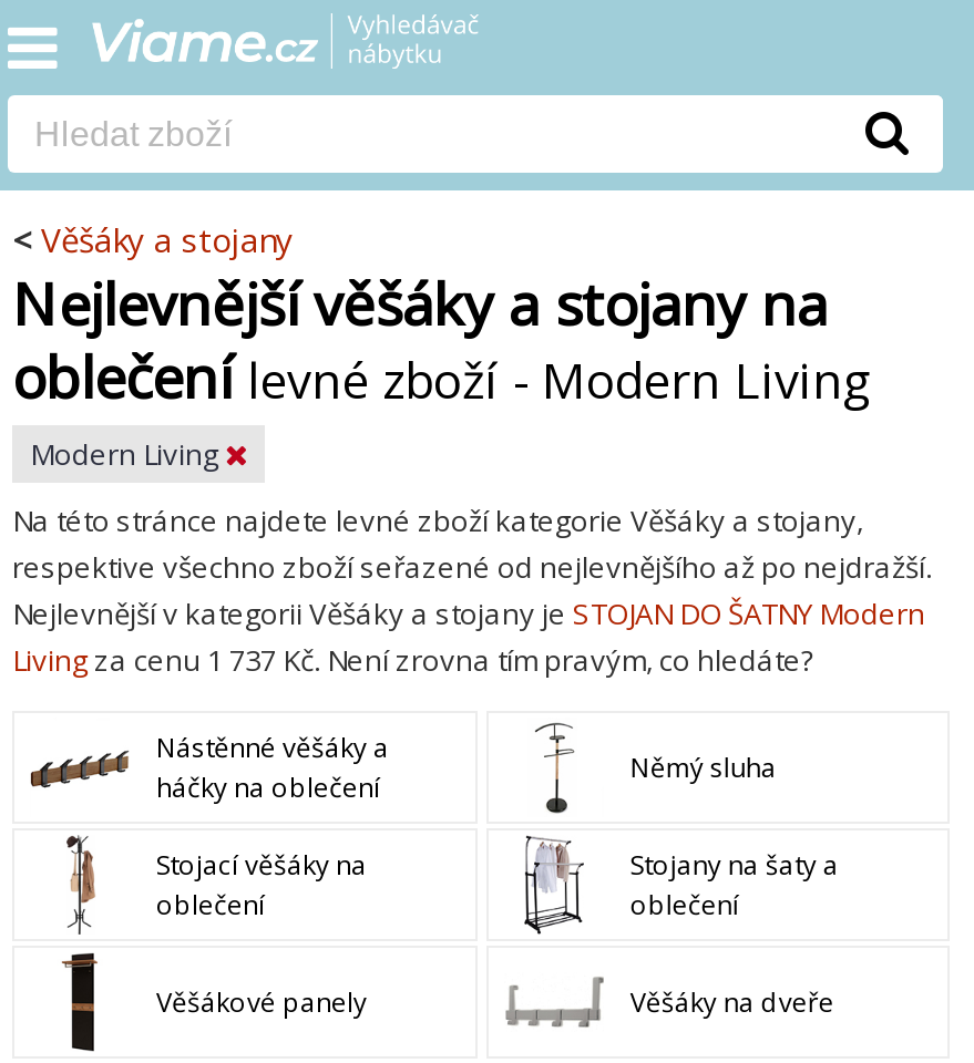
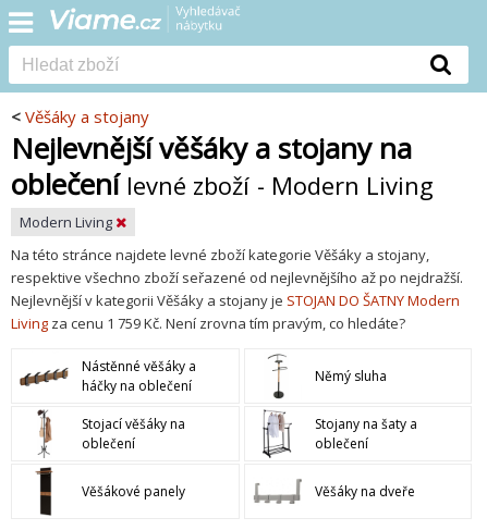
[12,639,814,679] Living za cenu 1 737 Kč. Není zrovna tím pravým, co hledáte? -> [11,313,405,333] Living za cenu 1 759 Kč. Není zrovna tím pravým, co hledáte?

